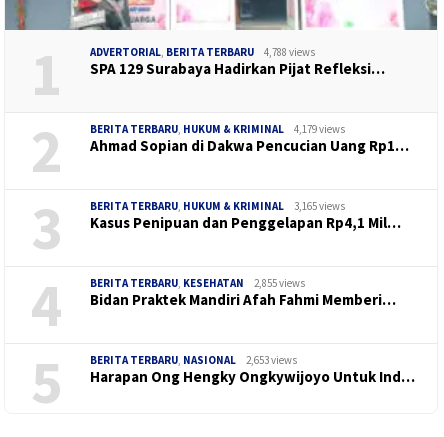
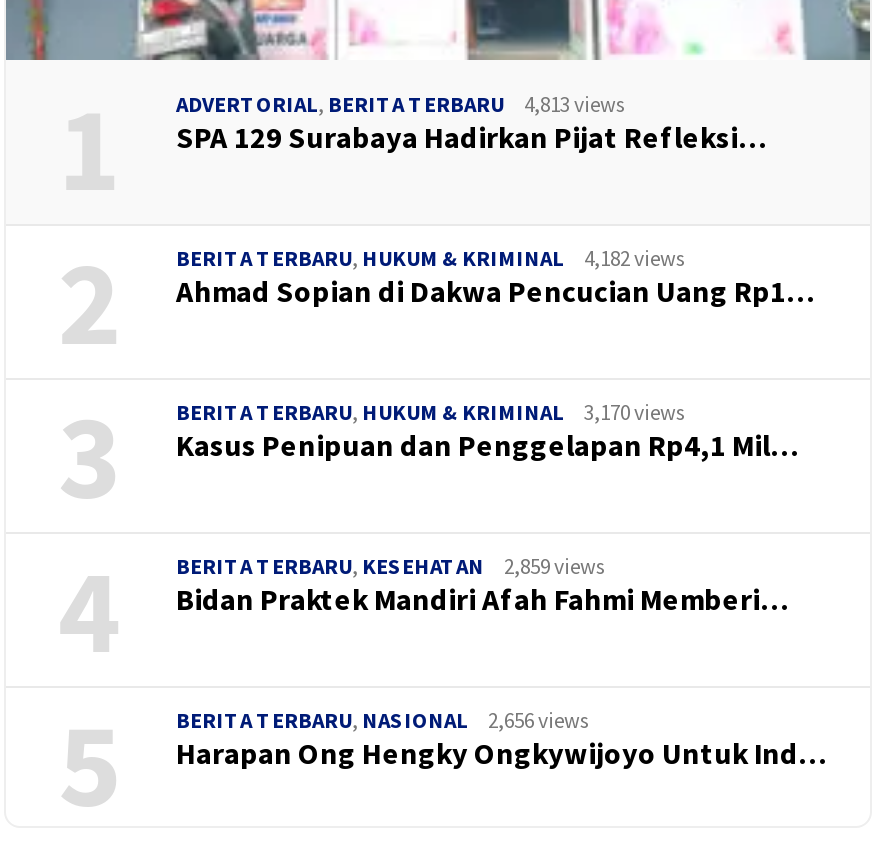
[90,45,315,59] ADVERTORIAL, BERITA TERBARU 4,788 views -> [176,90,626,118] ADVERTORIAL, BERITA TERBARU 4,813 views
[90,122,345,136] BERITA TERBARU, HUKUM & KRIMINAL 4,179 views -> [176,244,686,272] BERITA TERBARU, HUKUM & KRIMINAL 4,182 views
[90,199,345,213] BERITA TERBARU, HUKUM & KRIMINAL 3,165 views -> [176,398,686,426] BERITA TERBARU, HUKUM & KRIMINAL 3,170 views
[90,276,305,290] BERITA TERBARU, KESEHATAN 2,855 views -> [176,552,606,580] BERITA TERBARU, KESEHATAN 2,859 views
[90,353,297,367] BERITA TERBARU, NASIONAL 2,653 views -> [176,706,590,734] BERITA TERBARU, NASIONAL 2,656 views

